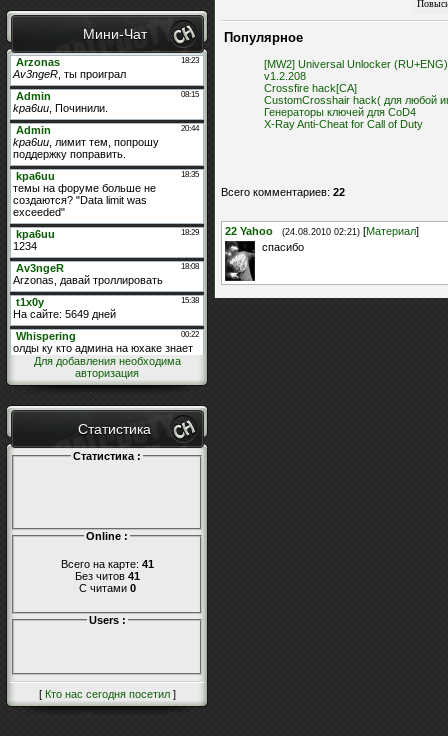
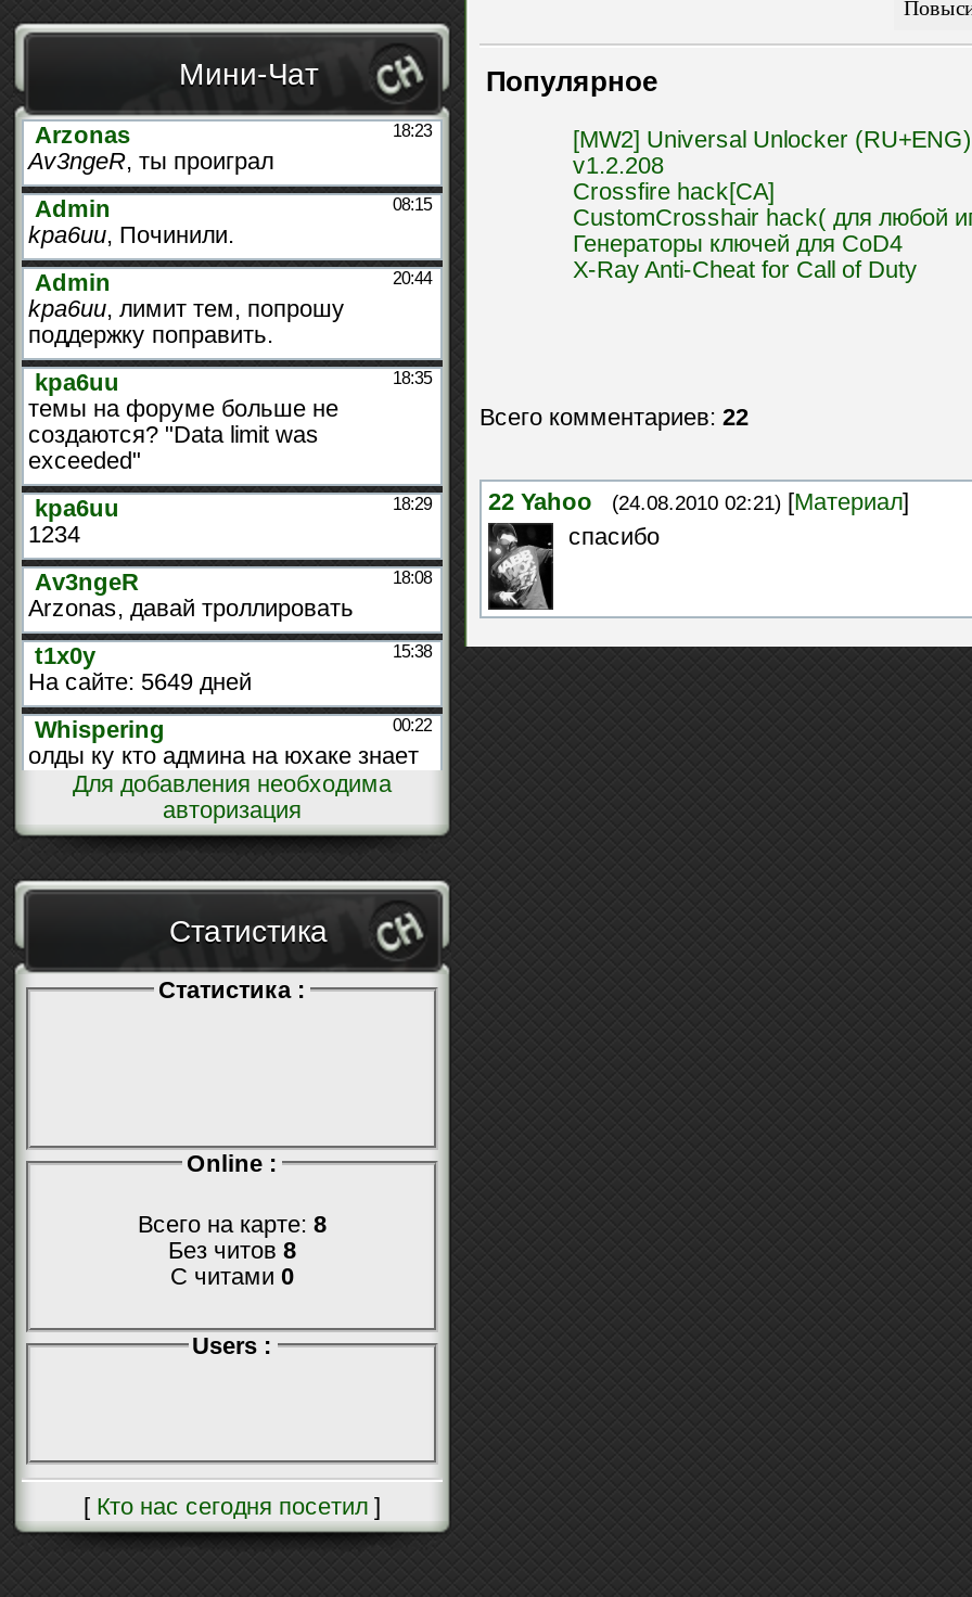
[60,558,153,570] Всего на карте: 41 -> [138,1210,327,1236] Всего на карте: 8
[74,570,139,582] Без читов 41 -> [168,1236,296,1262] Без читов 8

